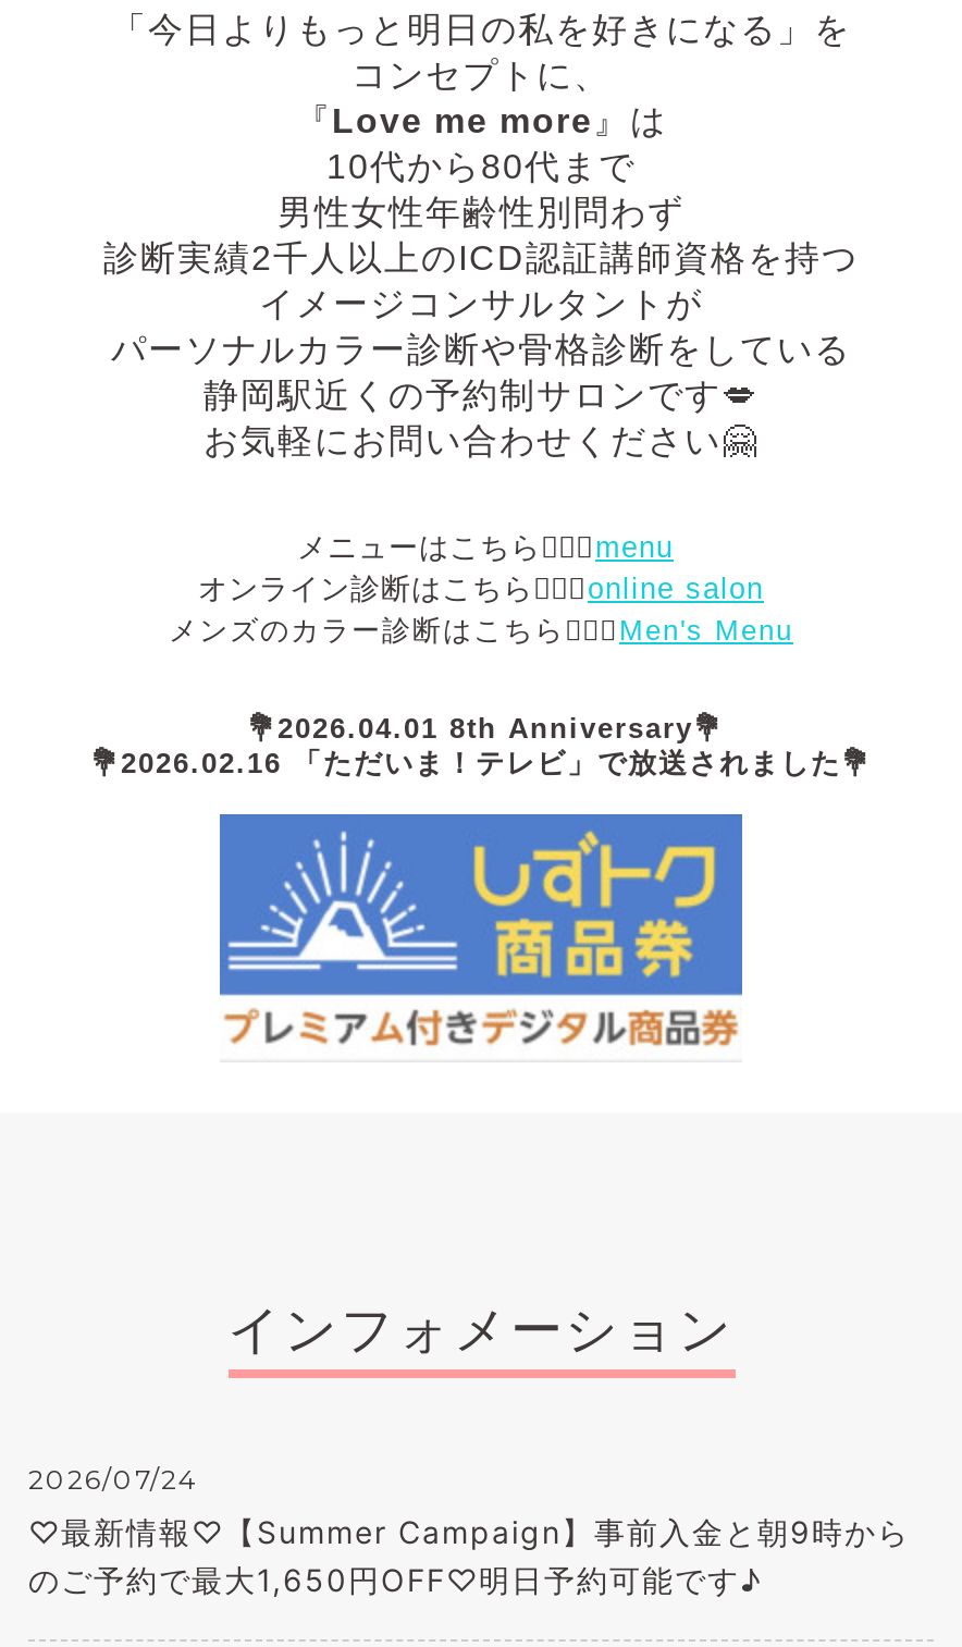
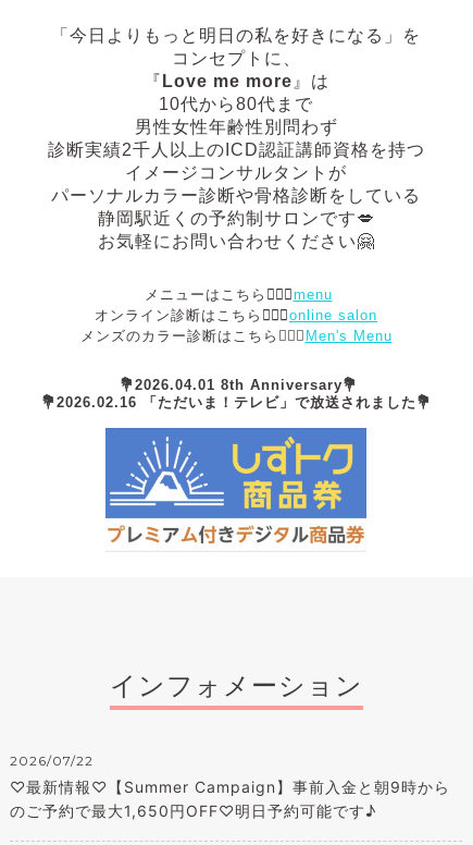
[28,1463,198,1495] 2026/07/24 -> [10,752,94,769] 2026/07/22

